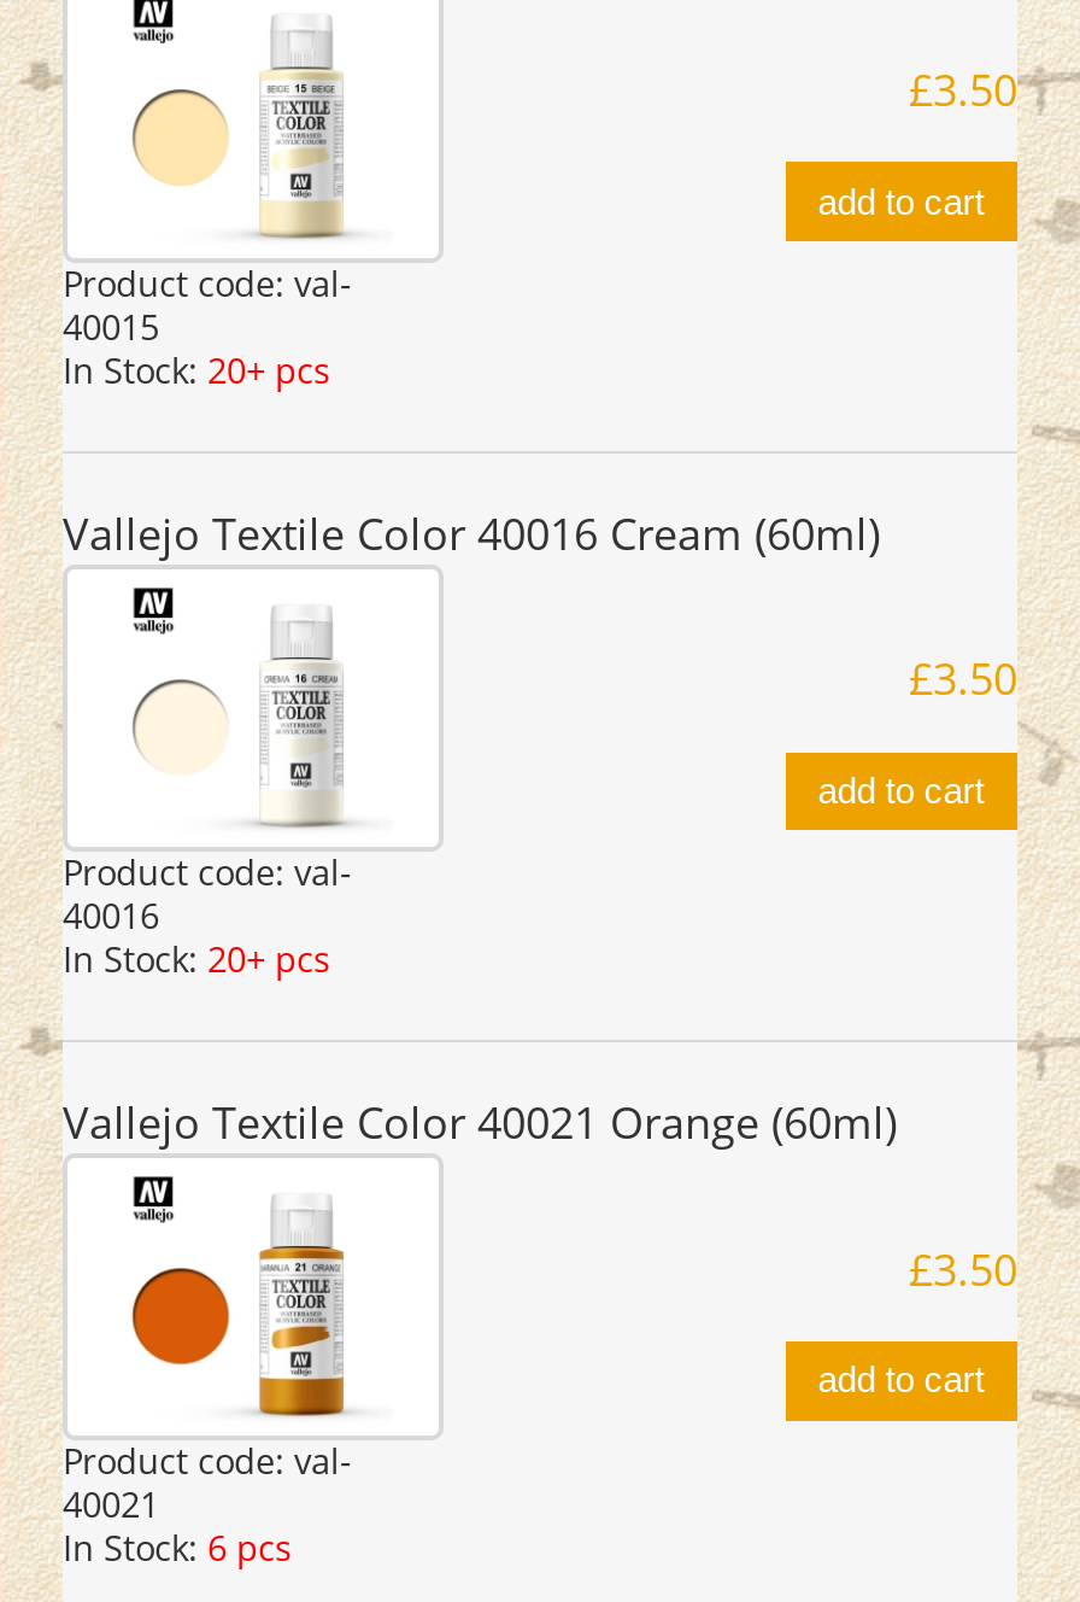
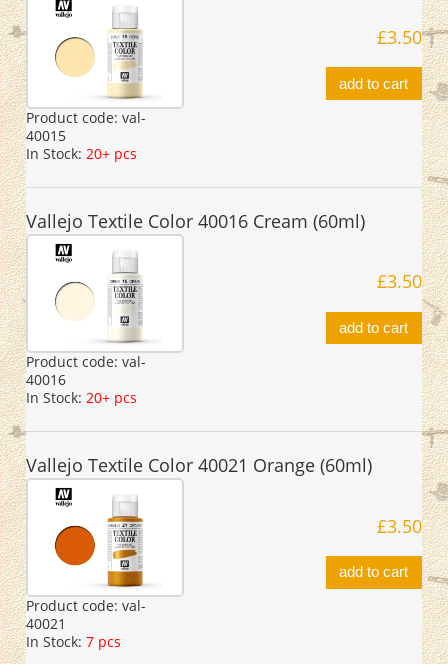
[63,1526,292,1572] In Stock: 6 pcs -> [26,632,121,651] In Stock: 7 pcs

